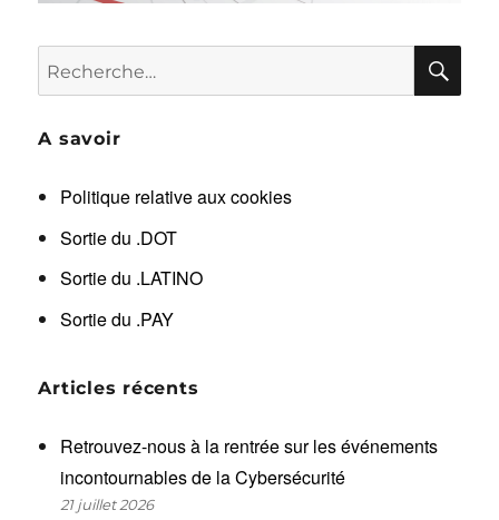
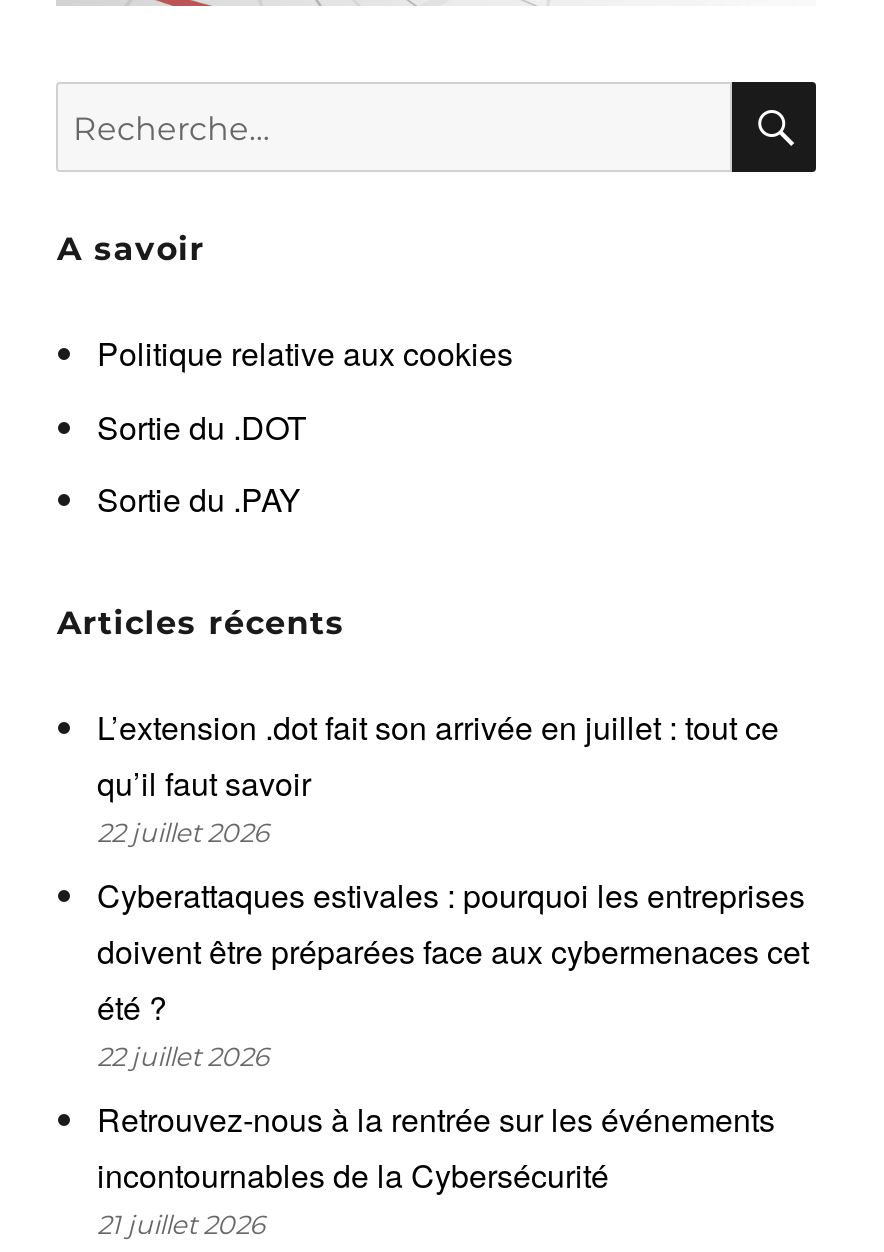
[61,265,203,291] Sortie du .LATINO -> none
moved [38,306,199,398] -> [57,477,345,642]: Sortie du .PAY | Articles récents
none -> [97,704,809,1072] L’extension .dot fait son arrivée en juillet : tout ce | qu’il faut savoir | 22 juillet 2026 | Cyberattaques estivales : pourquoi les entreprises | doivent être préparées face aux cybermenaces cet | été ? | 22 juillet 2026

